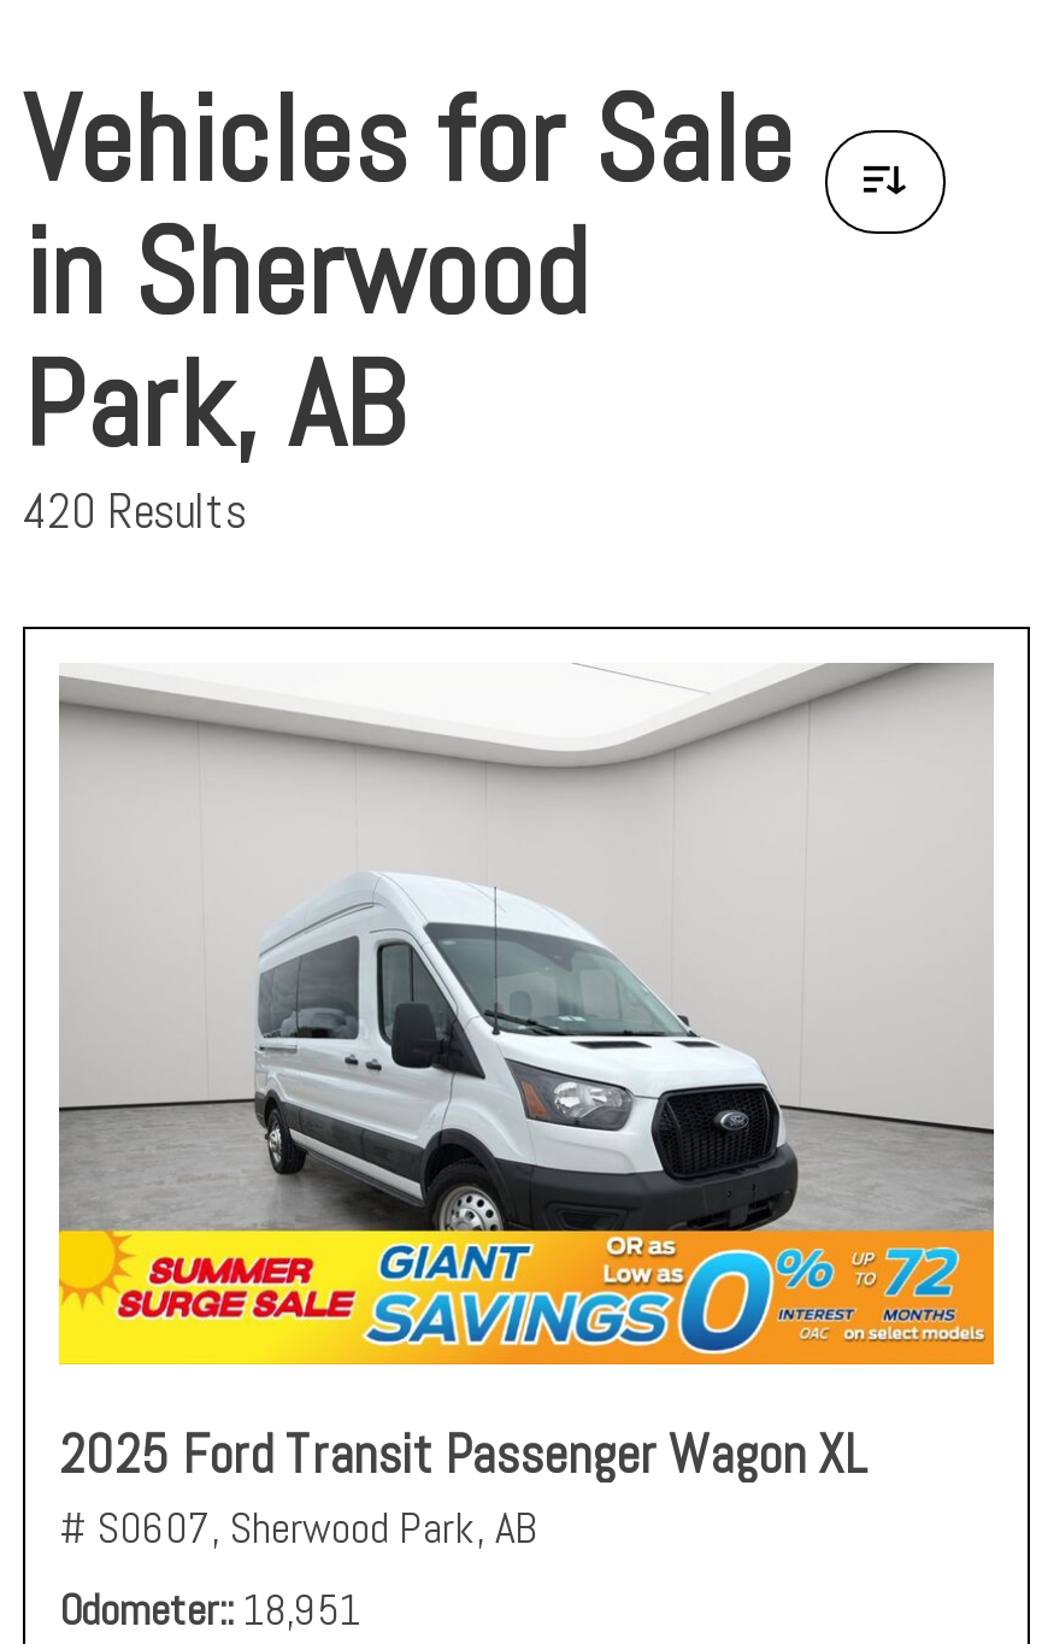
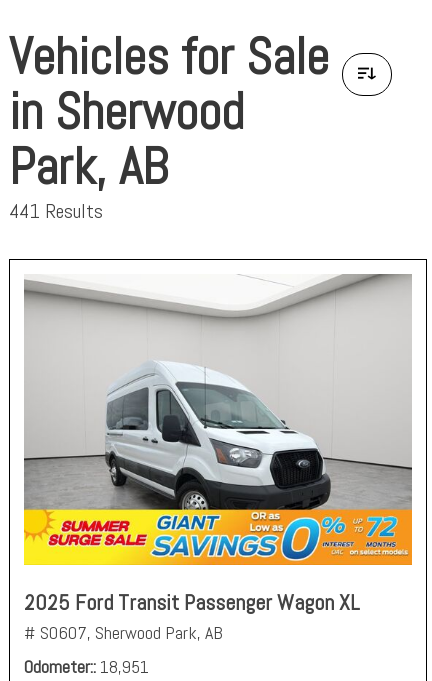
[23,480,247,542] 420 Results -> [9,198,103,224] 441 Results

